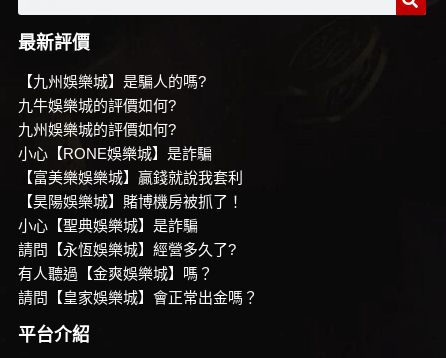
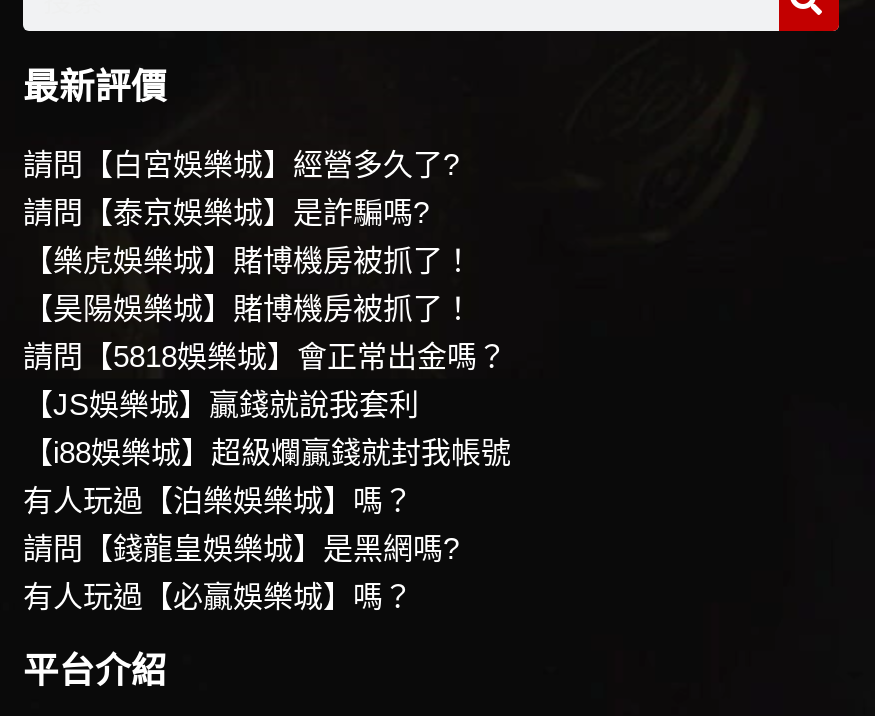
[18,73,243,186] 【九州娛樂城】是騙人的嗎? | 九牛娛樂城的評價如何? | 九州娛樂城的評價如何? | 小心【RONE娛樂城】是詐騙 | 【富美樂娛樂城】贏錢就說我套利 -> [23,147,473,277] 請問【白宮娛樂城】經營多久了? | 請問【泰京娛樂城】是詐騙嗎? | 【樂虎娛樂城】賭博機房被抓了！
moved [18,193,243,210] -> [23,291,473,325]: 【昊陽娛樂城】賭博機房被抓了！
[18,217,258,306] 小心【聖典娛樂城】是詐騙 | 請問【永恆娛樂城】經營多久了? | 有人聽過【金爽娛樂城】嗎？ | 請問【皇家娛樂城】會正常出金嗎？ -> [23,339,511,613] 請問【5818娛樂城】會正常出金嗎？ | 【JS娛樂城】贏錢就說我套利 | 【i88娛樂城】超級爛贏錢就封我帳號 | 有人玩過【泊樂娛樂城】嗎？ | 請問【錢龍皇娛樂城】是黑網嗎? | 有人玩過【必贏娛樂城】嗎？

